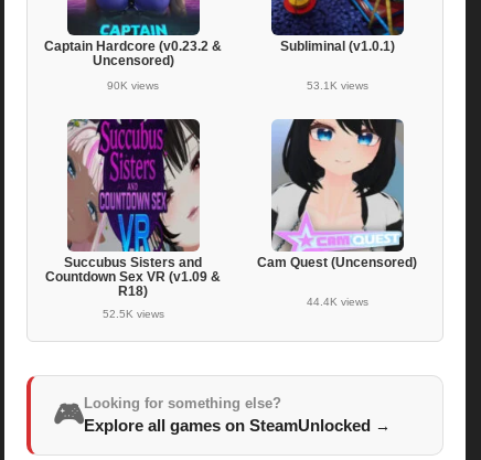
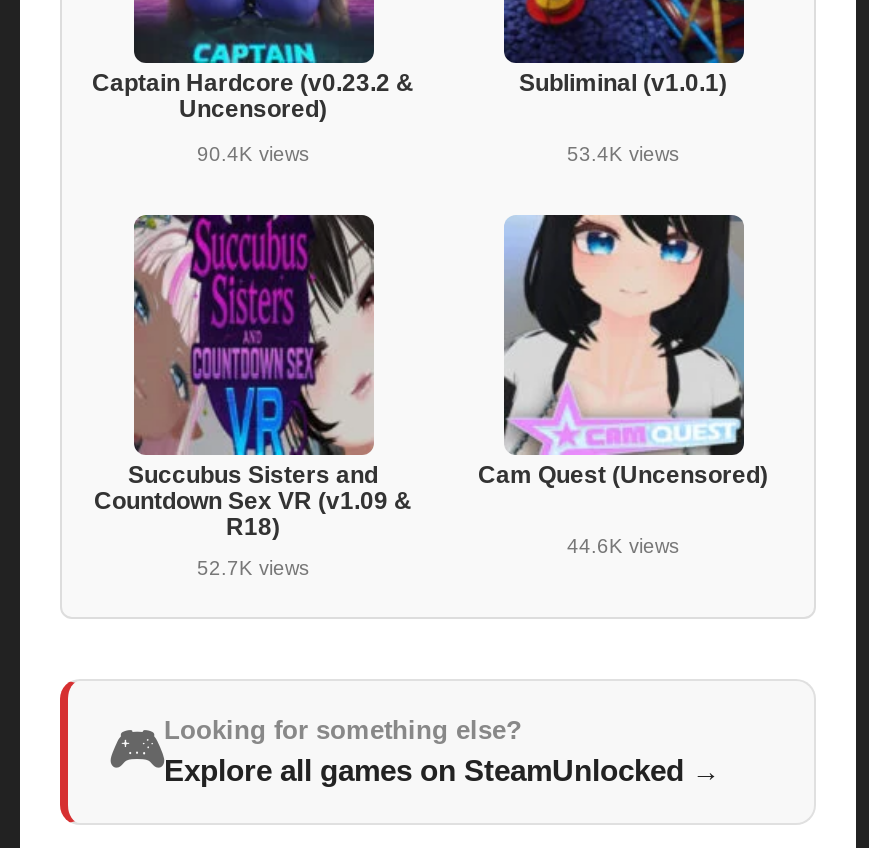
[107,79,159,91] 90K views -> [197,143,309,165] 90.4K views
[306,79,368,91] 53.1K views -> [567,143,679,165] 53.4K views
[306,295,368,307] 44.4K views -> [567,535,679,557] 44.6K views
[102,307,164,320] 52.5K views -> [197,557,309,579] 52.7K views

